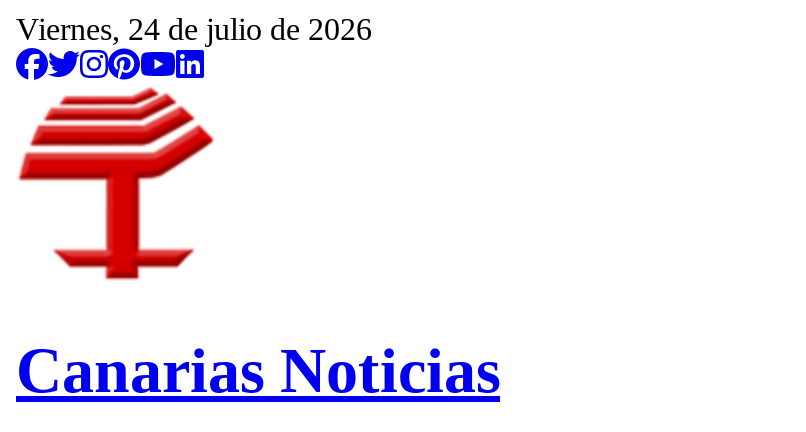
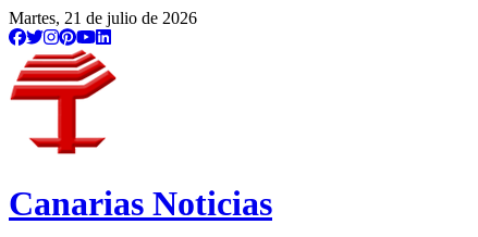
[16,12,372,46] Viernes, 24 de julio de 2026 -> [9,9,197,27] Martes, 21 de julio de 2026

